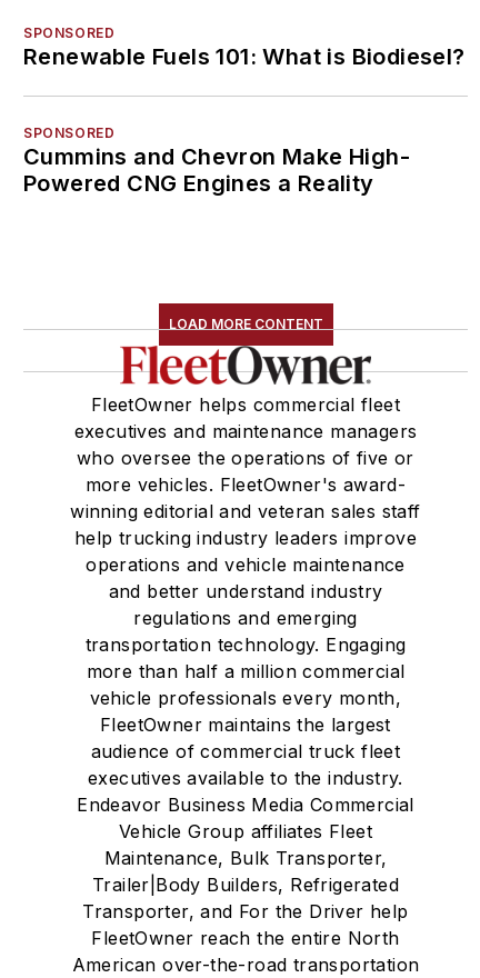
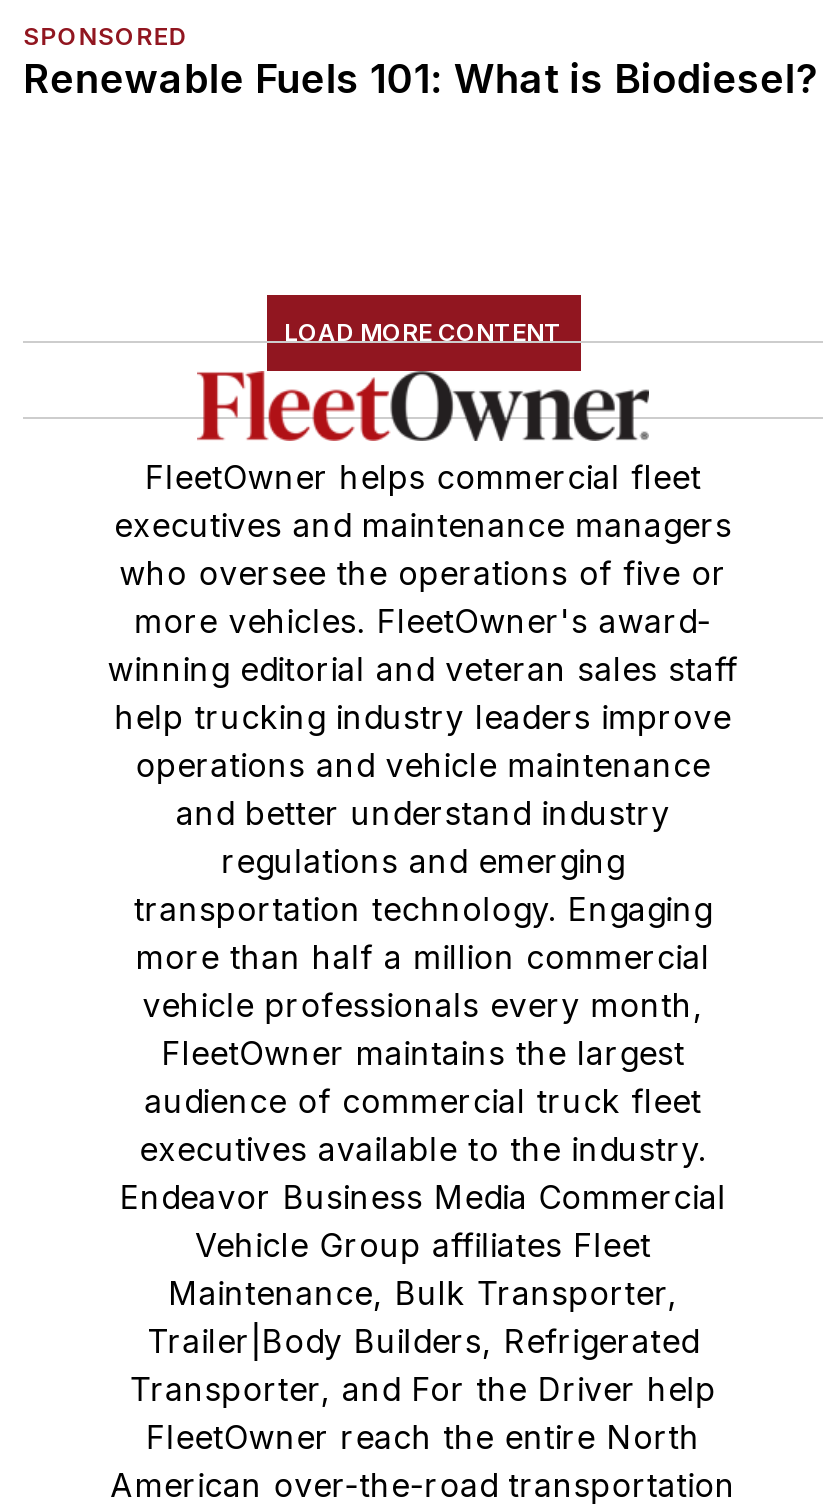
[23,124,410,197] SPONSORED | Cummins and Chevron Make High- | Powered CNG Engines a Reality -> none

